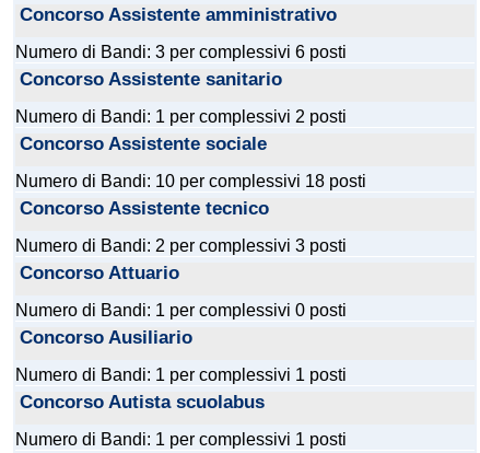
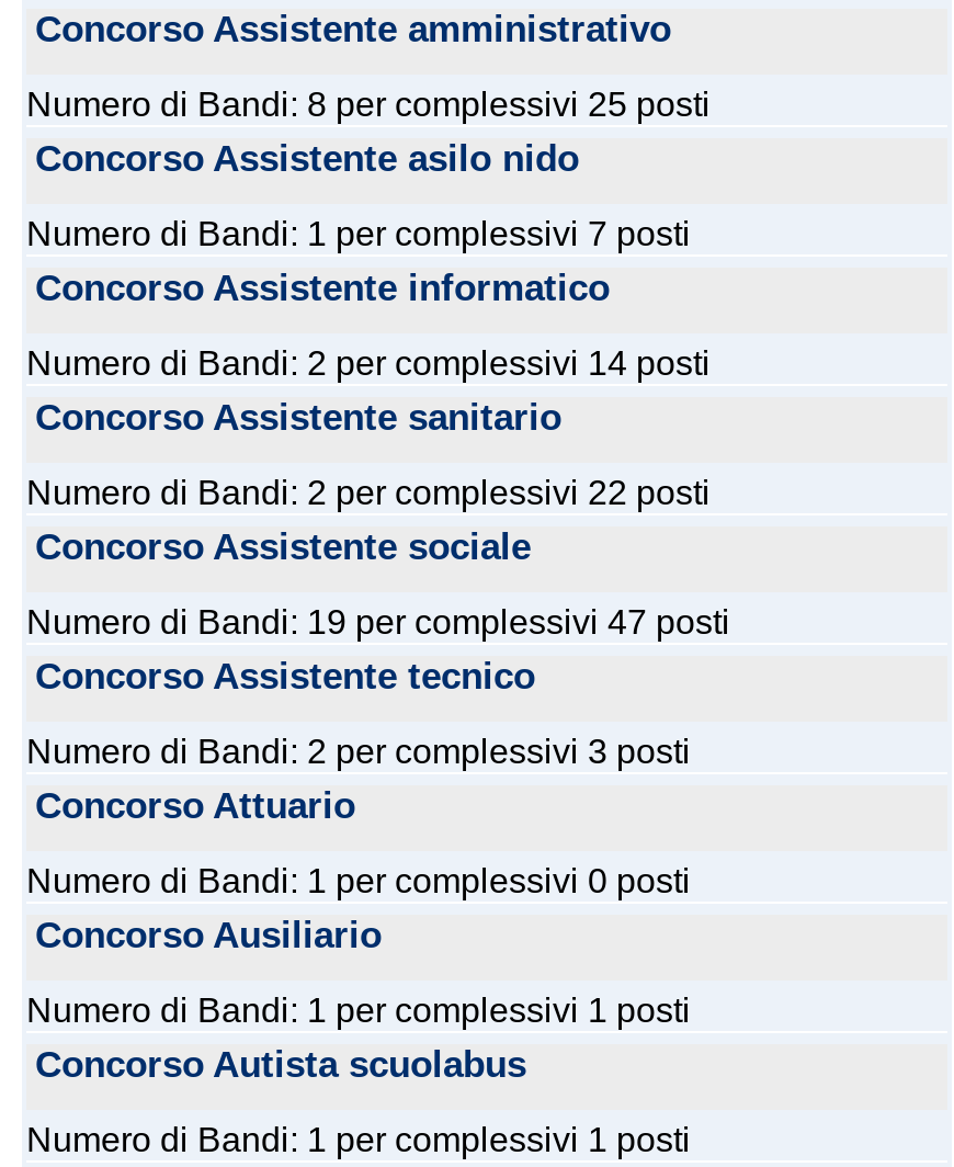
[15,43,347,61] Numero di Bandi: 3 per complessivi 6 posti -> [26,86,711,382] Numero di Bandi: 8 per complessivi 25 posti | Concorso Assistente asilo nido | Numero di Bandi: 1 per complessivi 7 posti | Concorso Assistente informatico | Numero di Bandi: 2 per complessivi 14 posti
[15,107,347,126] Numero di Bandi: 1 per complessivi 2 posti -> [26,474,711,511] Numero di Bandi: 2 per complessivi 22 posti
[15,172,366,191] Numero di Bandi: 10 per complessivi 18 posti -> [26,603,730,641] Numero di Bandi: 19 per complessivi 47 posti

